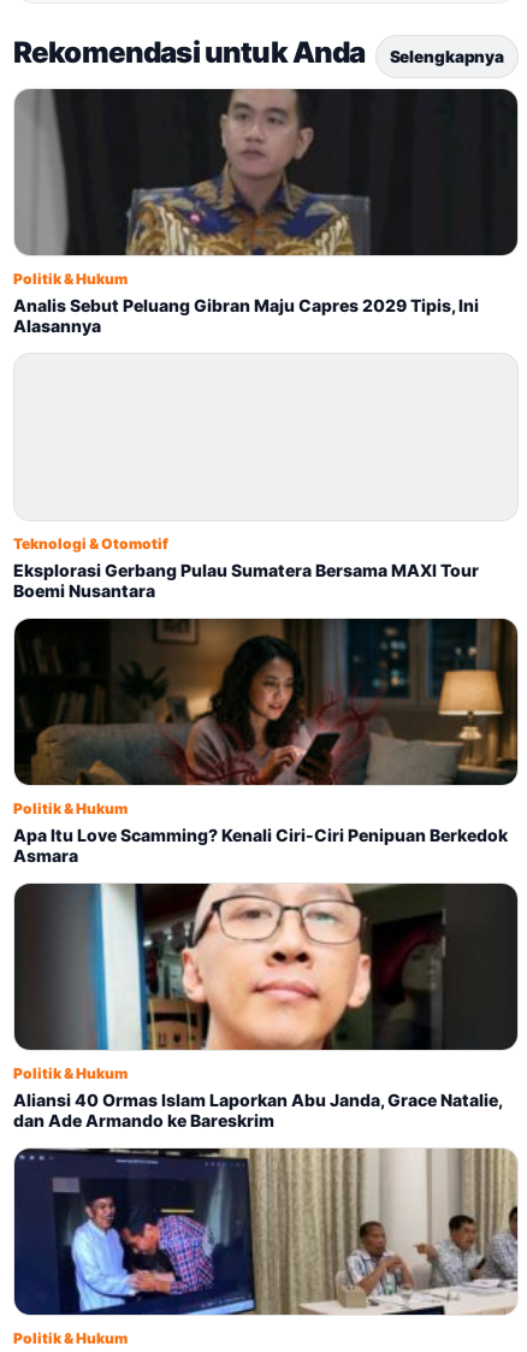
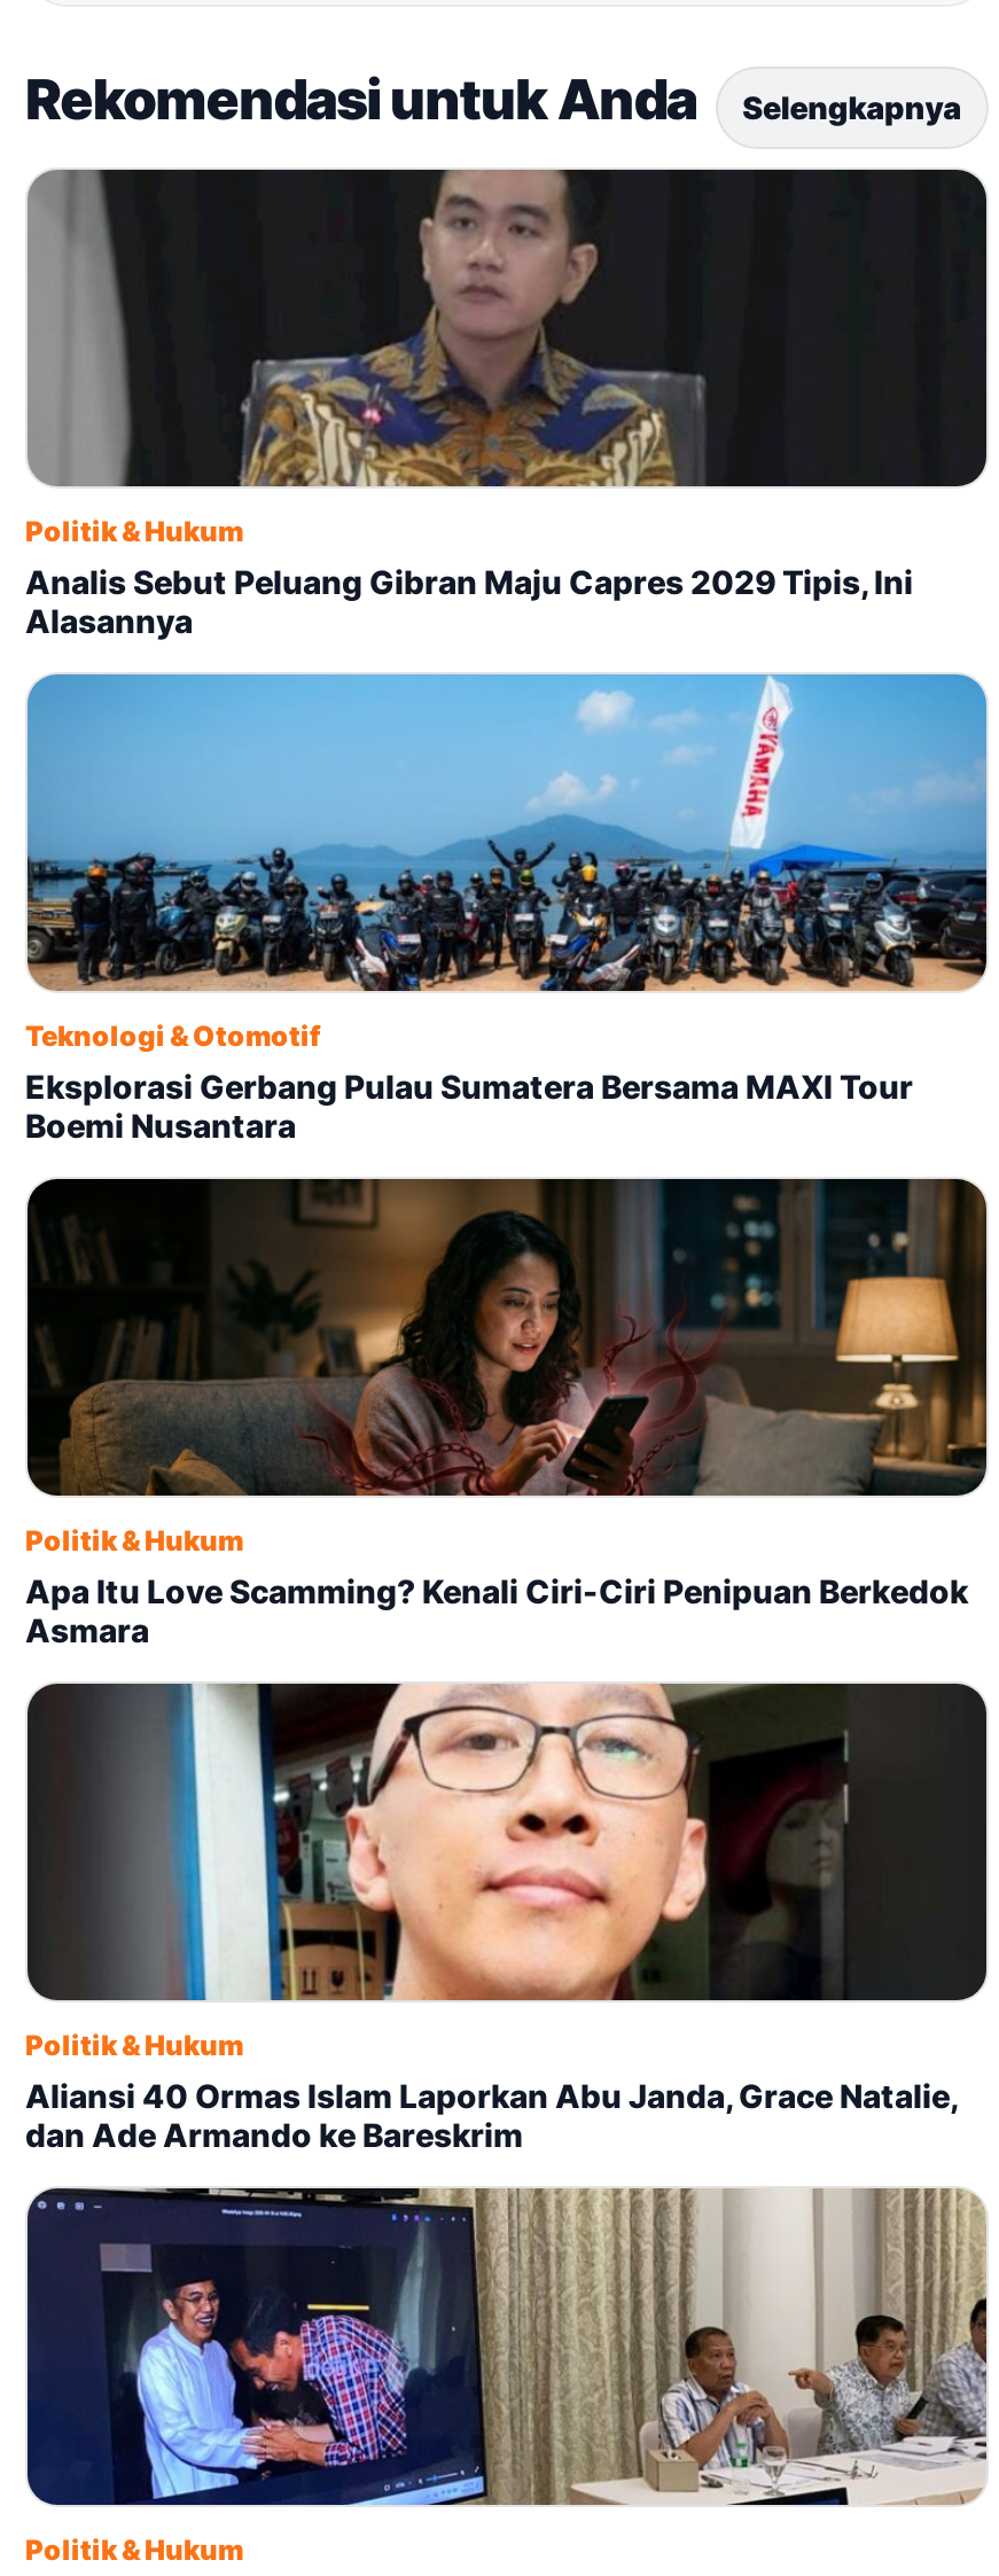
none -> [25,672,989,993] [image]

